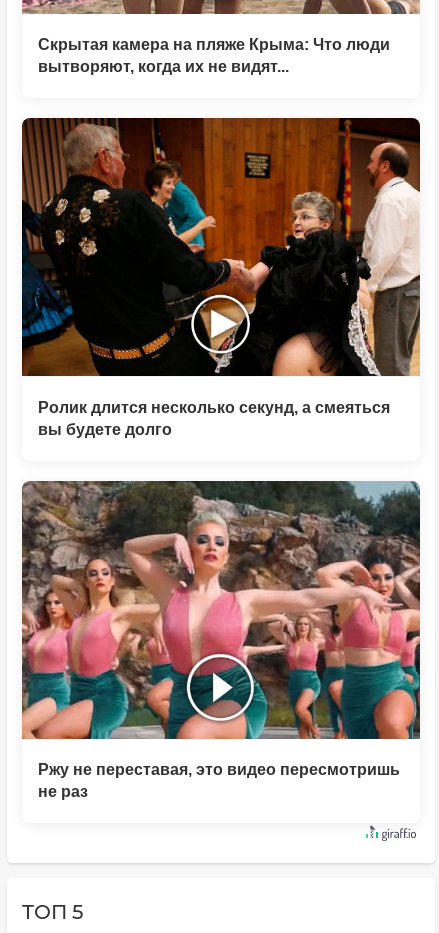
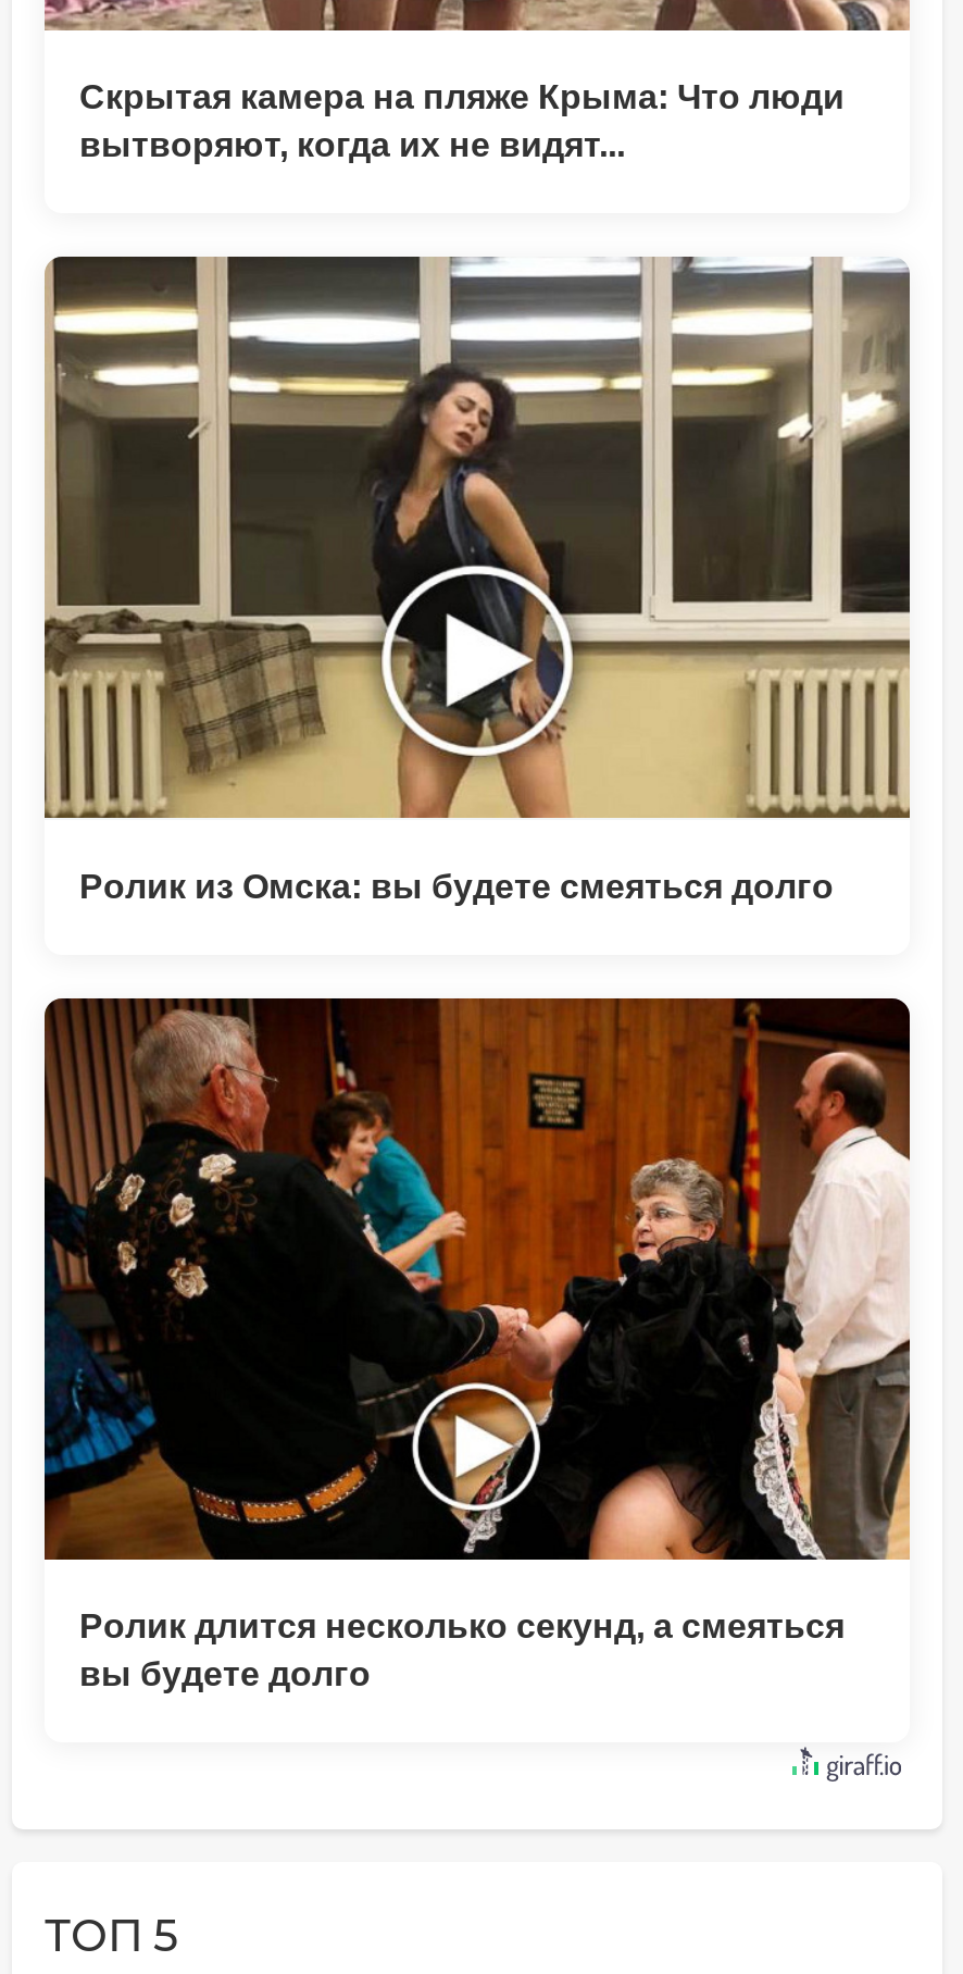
none -> [45,257,912,904] [image] | Ролик из Омска: вы будете смеяться долго
moved [21,116,422,438] -> [42,994,914,1693]: [image] | Ролик длится несколько секунд, а смеяться | вы будете долго
[21,480,421,800] [image] | Ржу не переставая, это видео пересмотришь | не раз -> none

